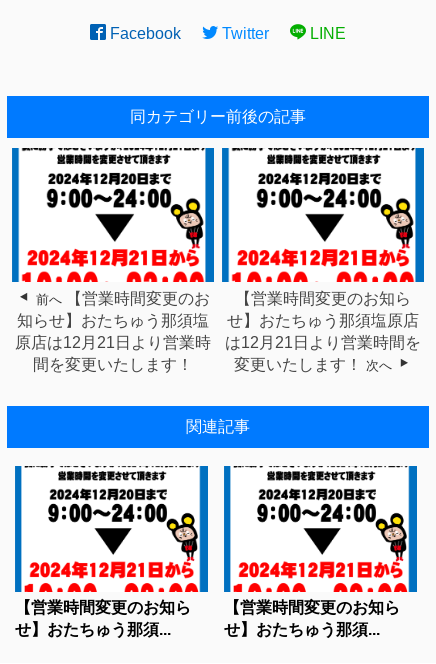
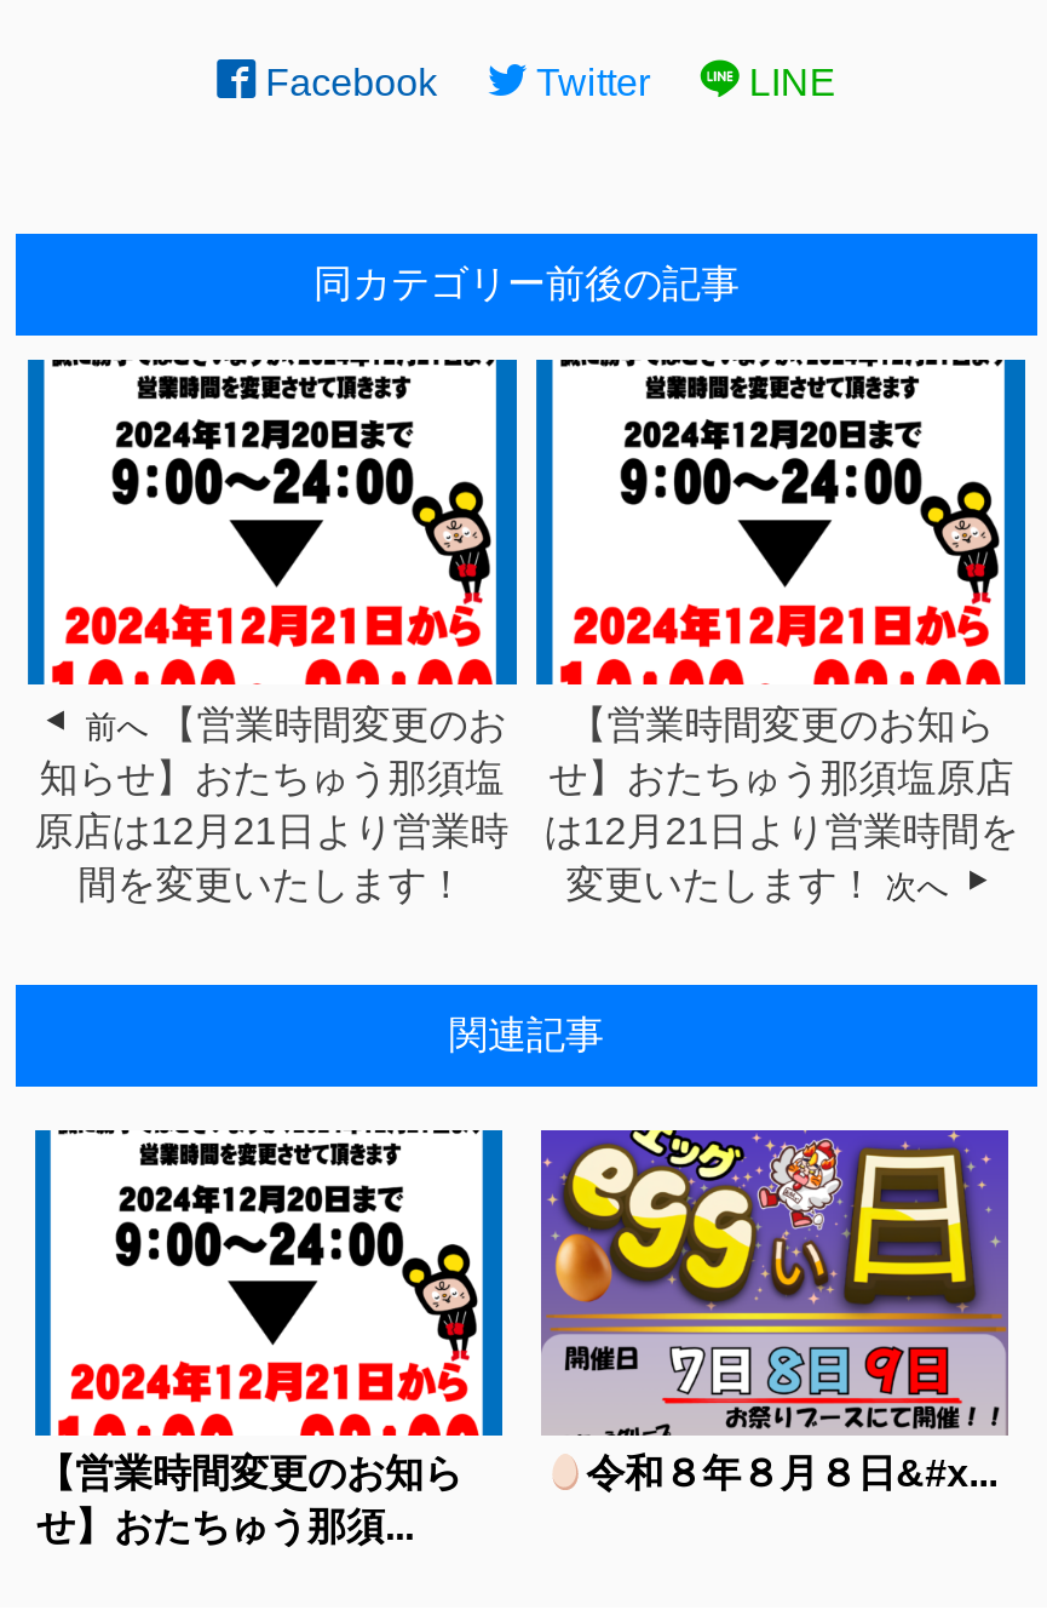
[223,465,418,638] [image] | 【営業時間変更のお知ら | せ】おたちゅう那須... -> [539,1128,1011,1495] [image] | 令和８年８月８日&#x...

